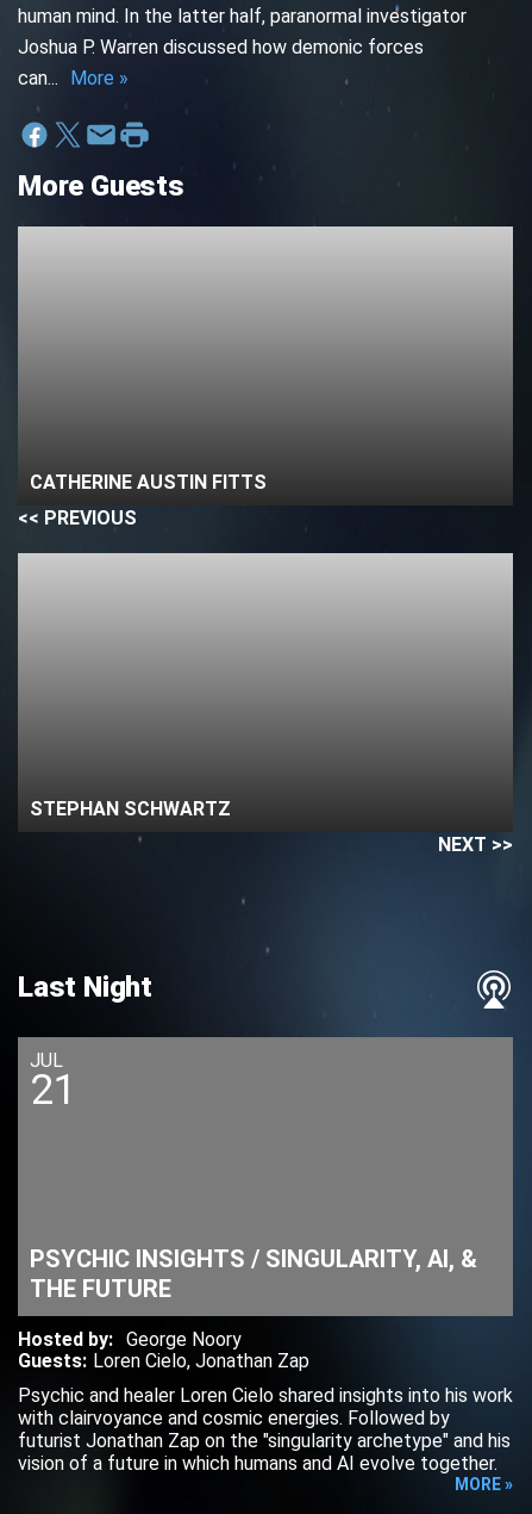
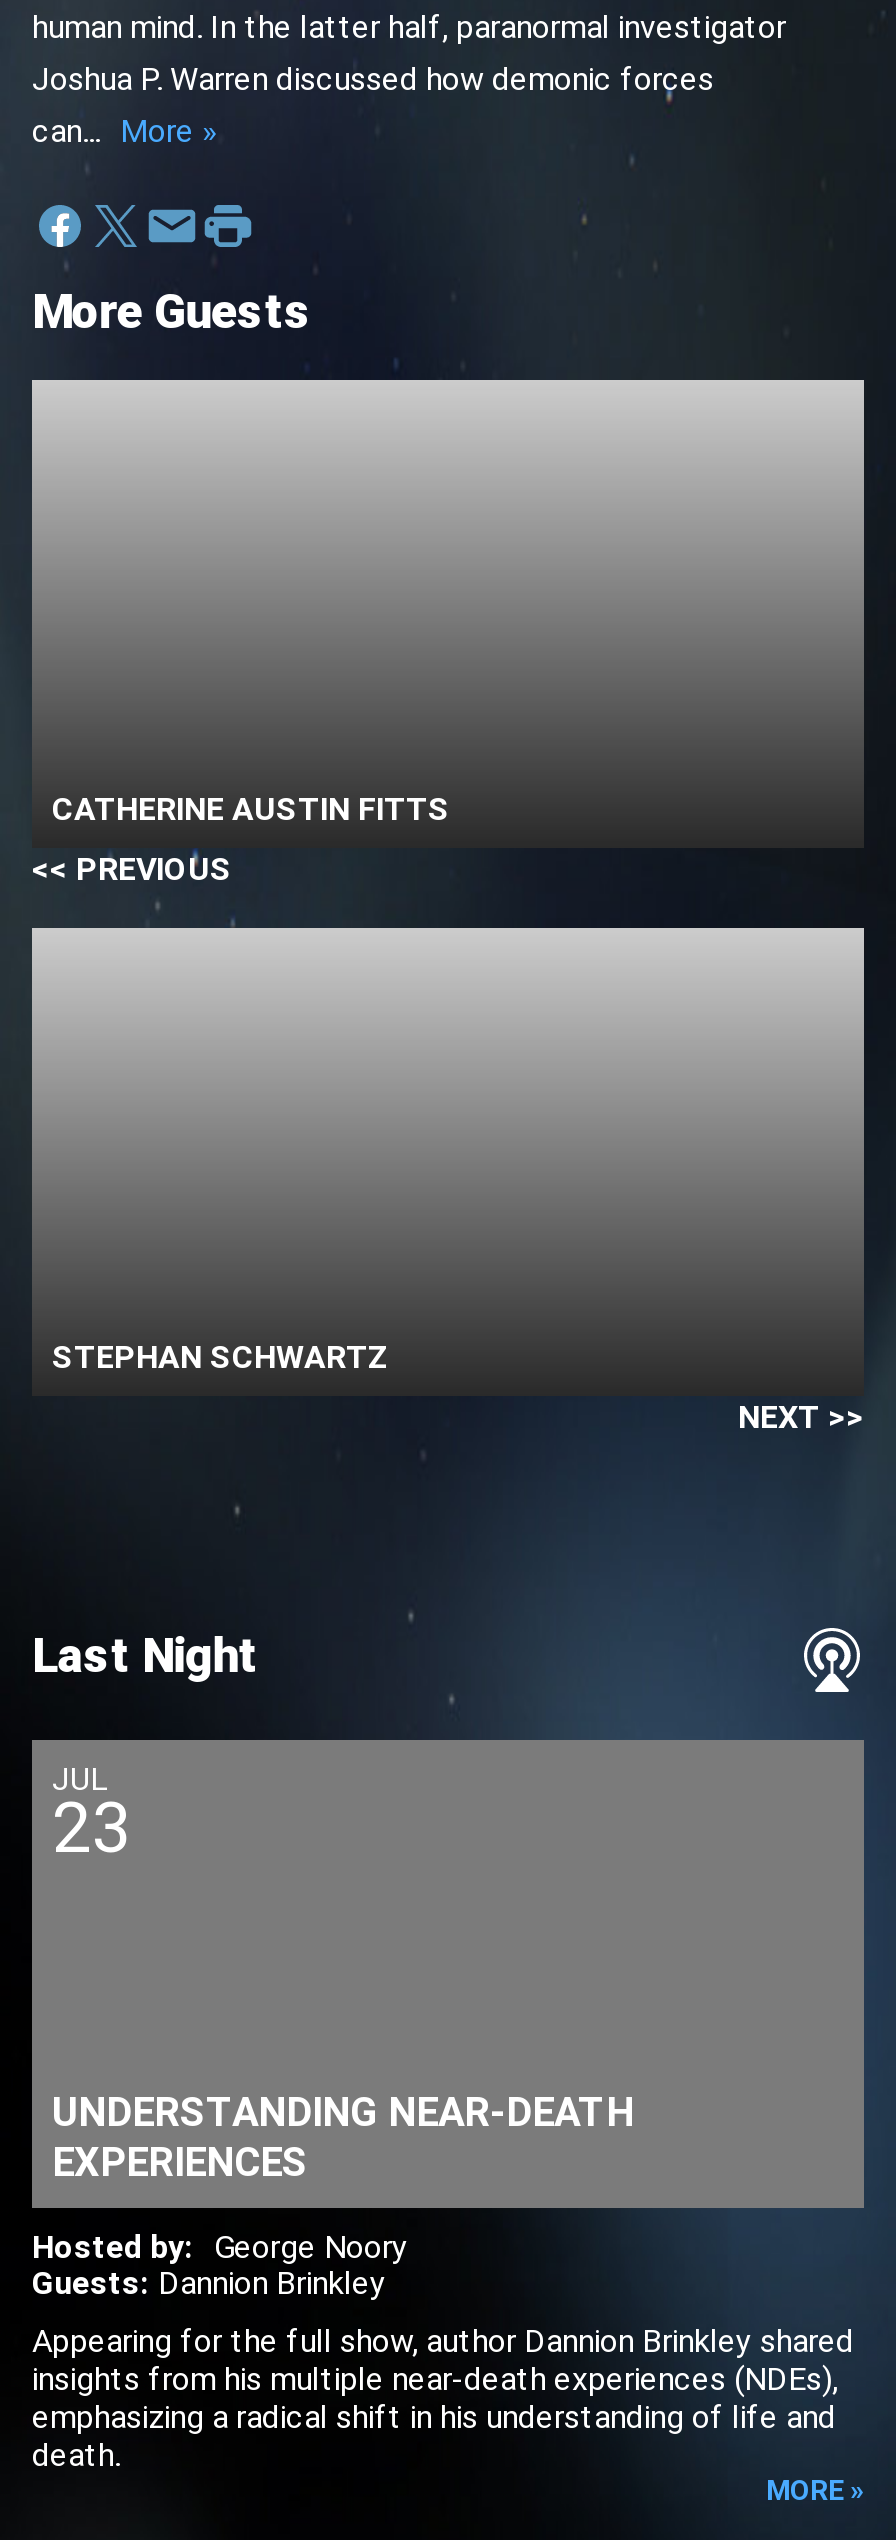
[30,1066,77,1115] 21 -> [52,1788,132,1870] 23
[30,1244,477,1303] PSYCHIC INSIGHTS / SINGULARITY, AI, & | THE FUTURE -> [52,2088,634,2186] UNDERSTANDING NEAR-DEATH | EXPERIENCES
[18,1349,309,1372] Guests: Loren Cielo, Jonathan Zap -> [32,2264,386,2302] Guests: Dannion Brinkley
[18,1384,513,1475] Psychic and healer Loren Cielo shared insights into his work | with clairvoyance and cosmic energies. Followed by | futurist Jonathan Zap on the "singularity archetype" and his | vision of a future in which humans and AI evolve together. -> [32,2322,854,2474] Appearing for the full show, author Dannion Brinkley shared | insights from his multiple near-death experiences (NDEs), | emphasizing a radical shift in his understanding of life and | death.

